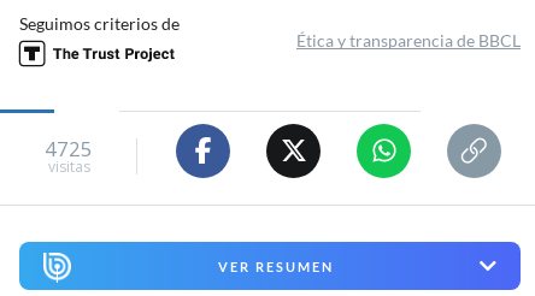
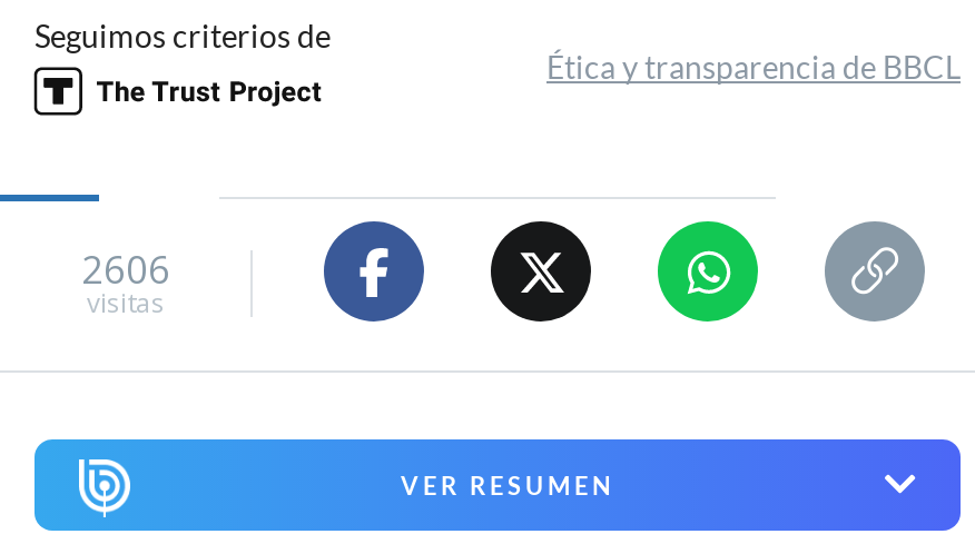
[45,135,93,163] 4725 -> [81,243,170,294] 2606

